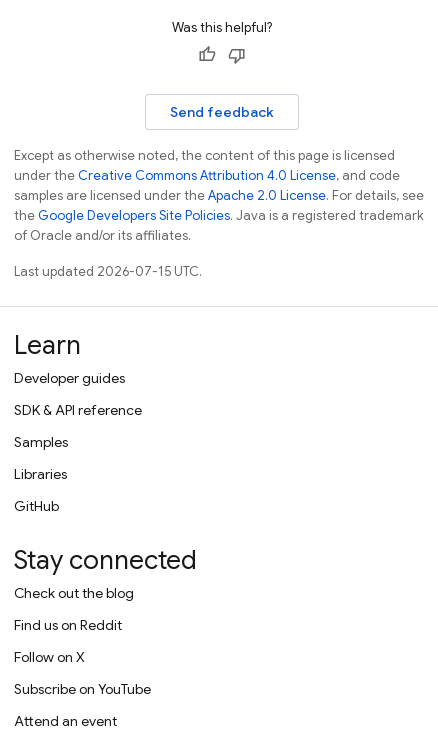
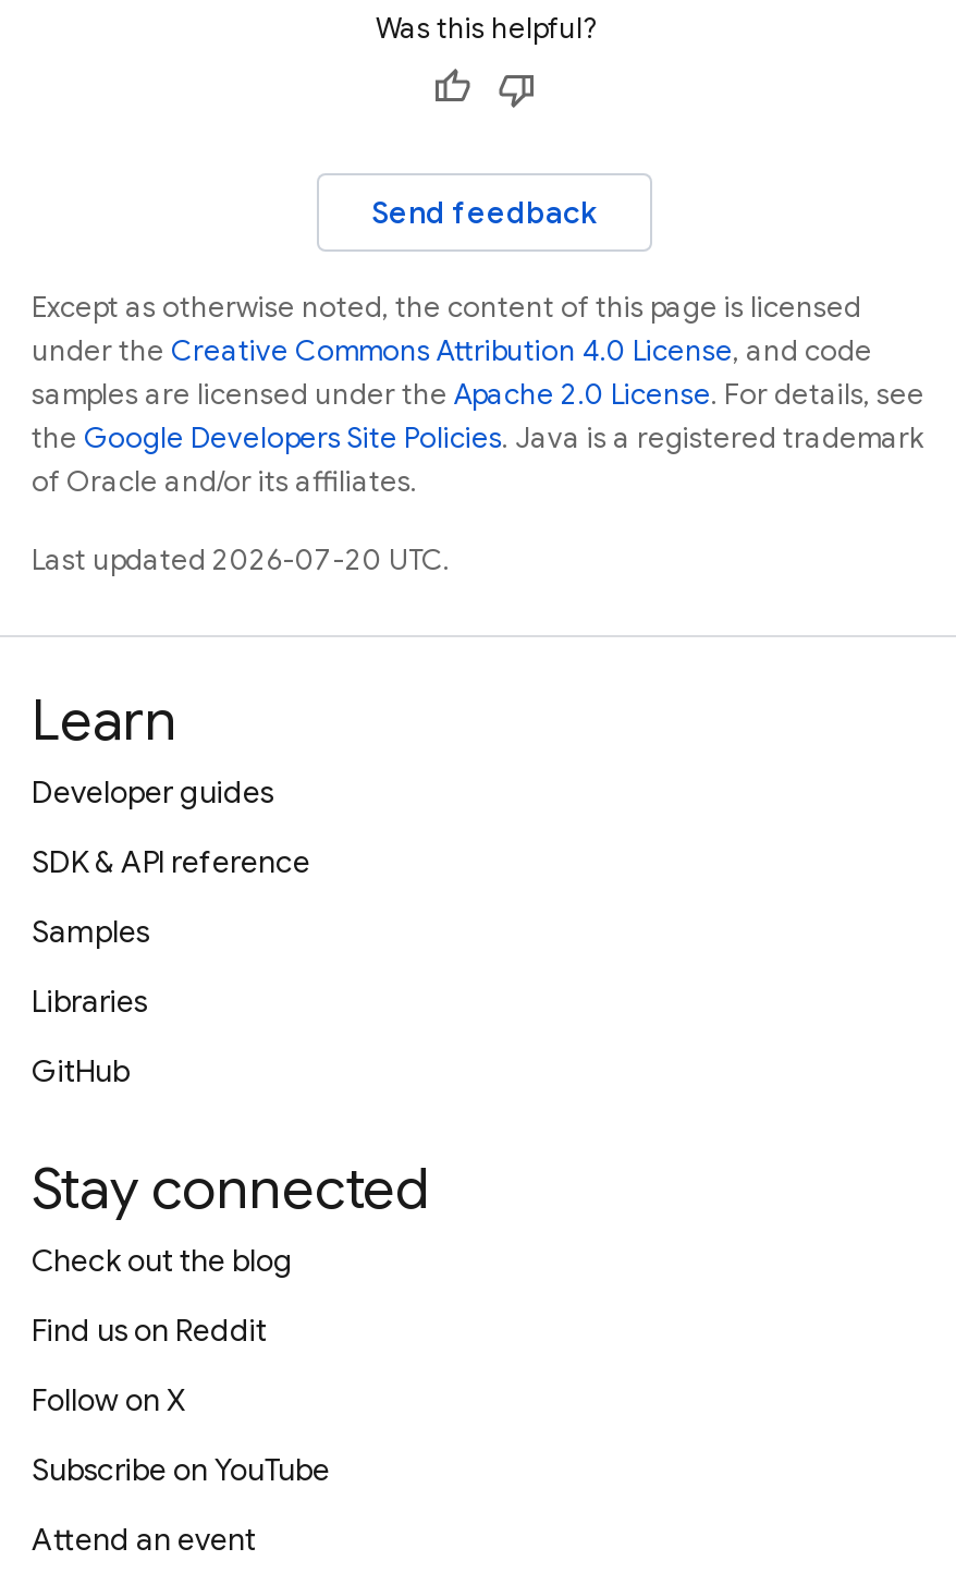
[14,263,202,280] Last updated 2026-07-15 UTC. -> [32,541,450,578] Last updated 2026-07-20 UTC.

